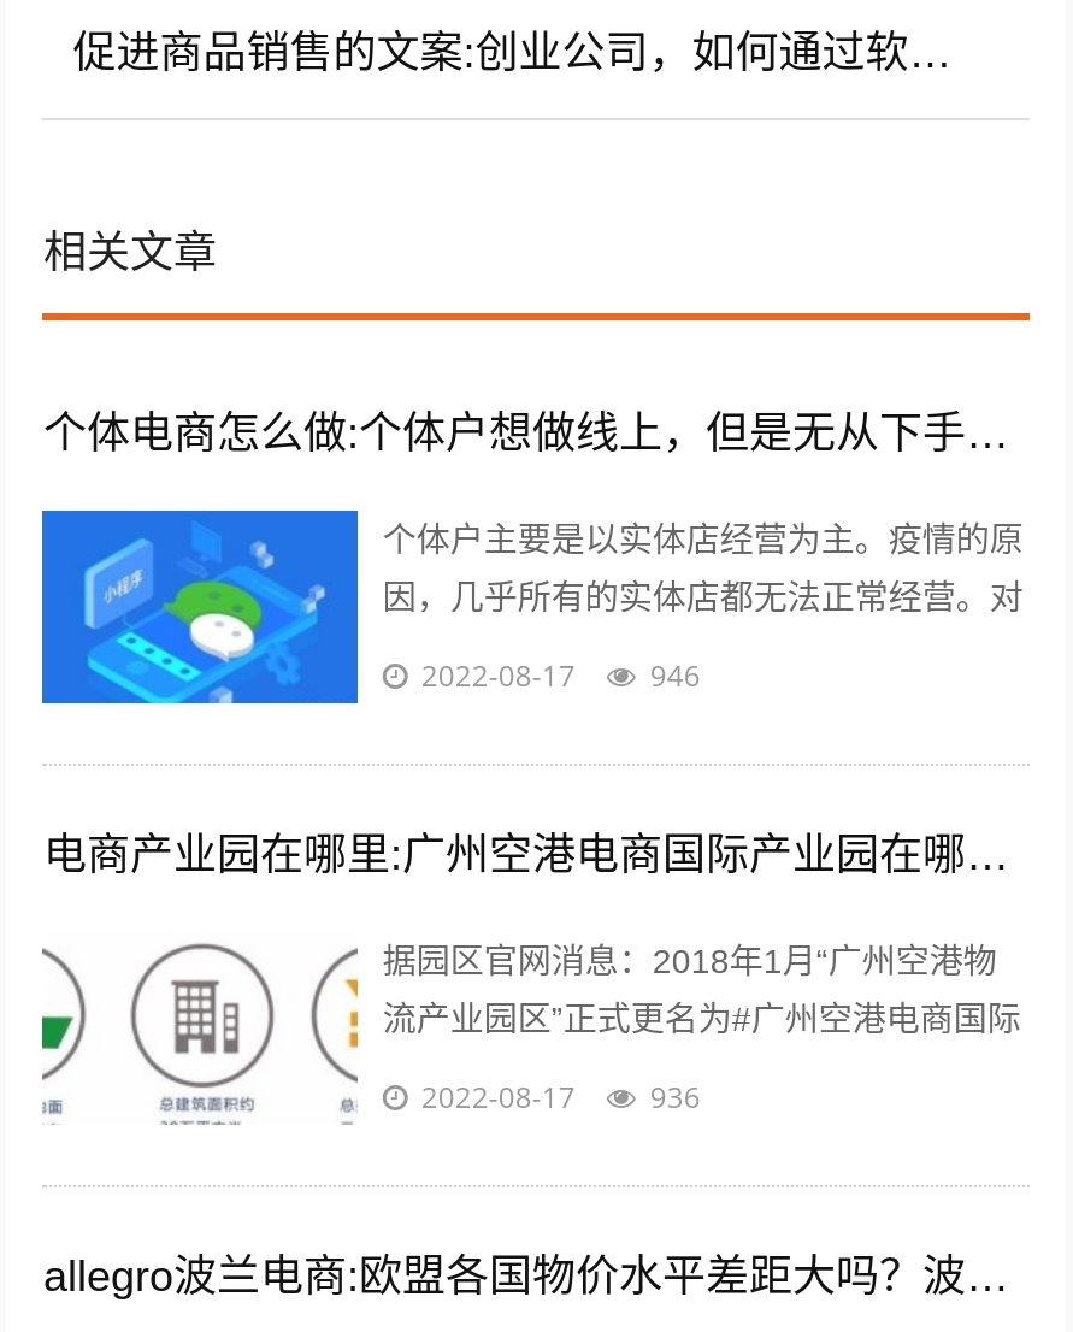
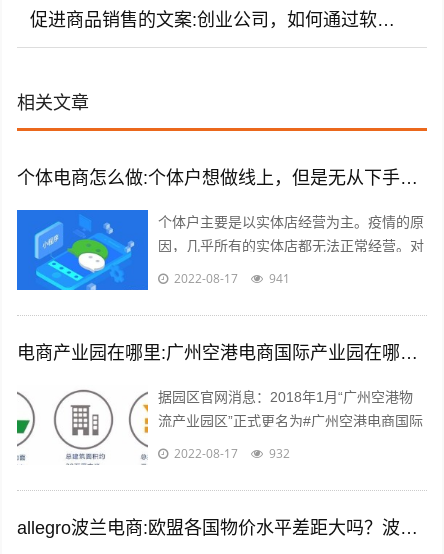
[650,655,701,696] 946 -> [269,270,290,287] 941
[650,1077,701,1118] 936 -> [269,445,290,462] 932

